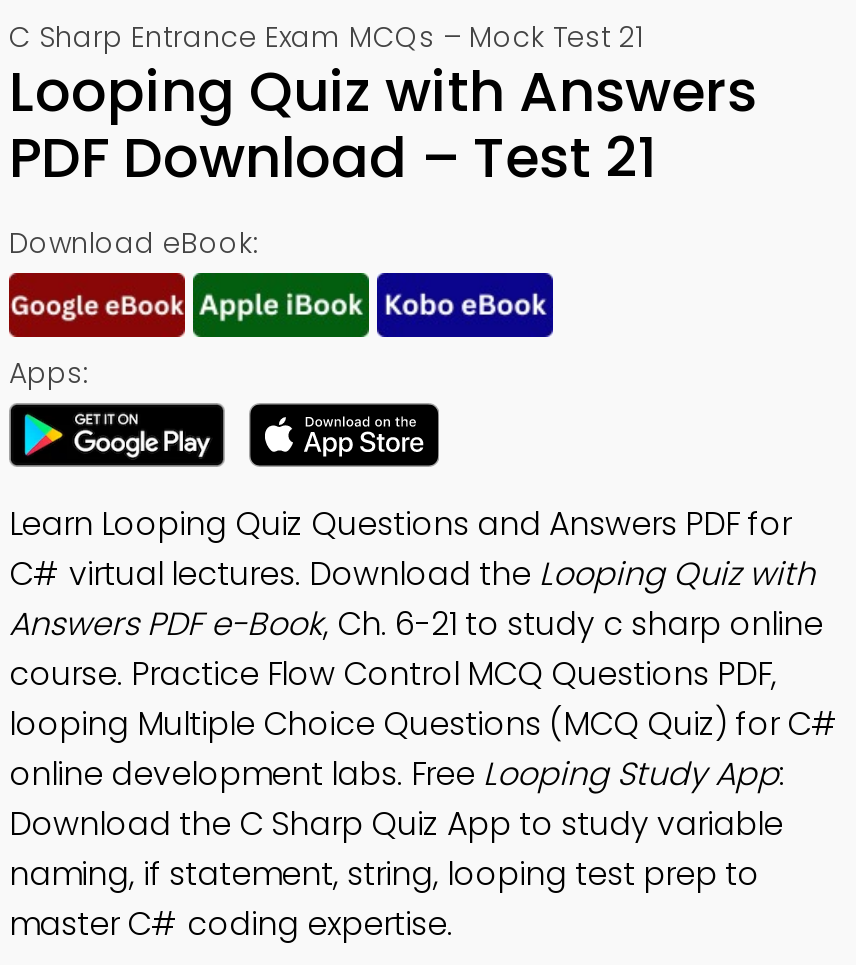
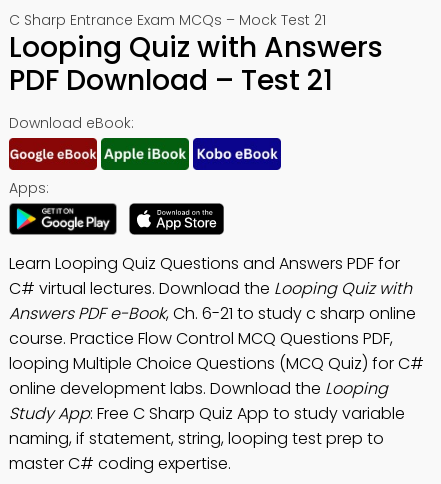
[9,751,785,847] online development labs. Free Looping Study App: | Download the C Sharp Quiz App to study variable -> [9,377,405,425] online development labs. Download the Looping | Study App: Free C Sharp Quiz App to study variable

